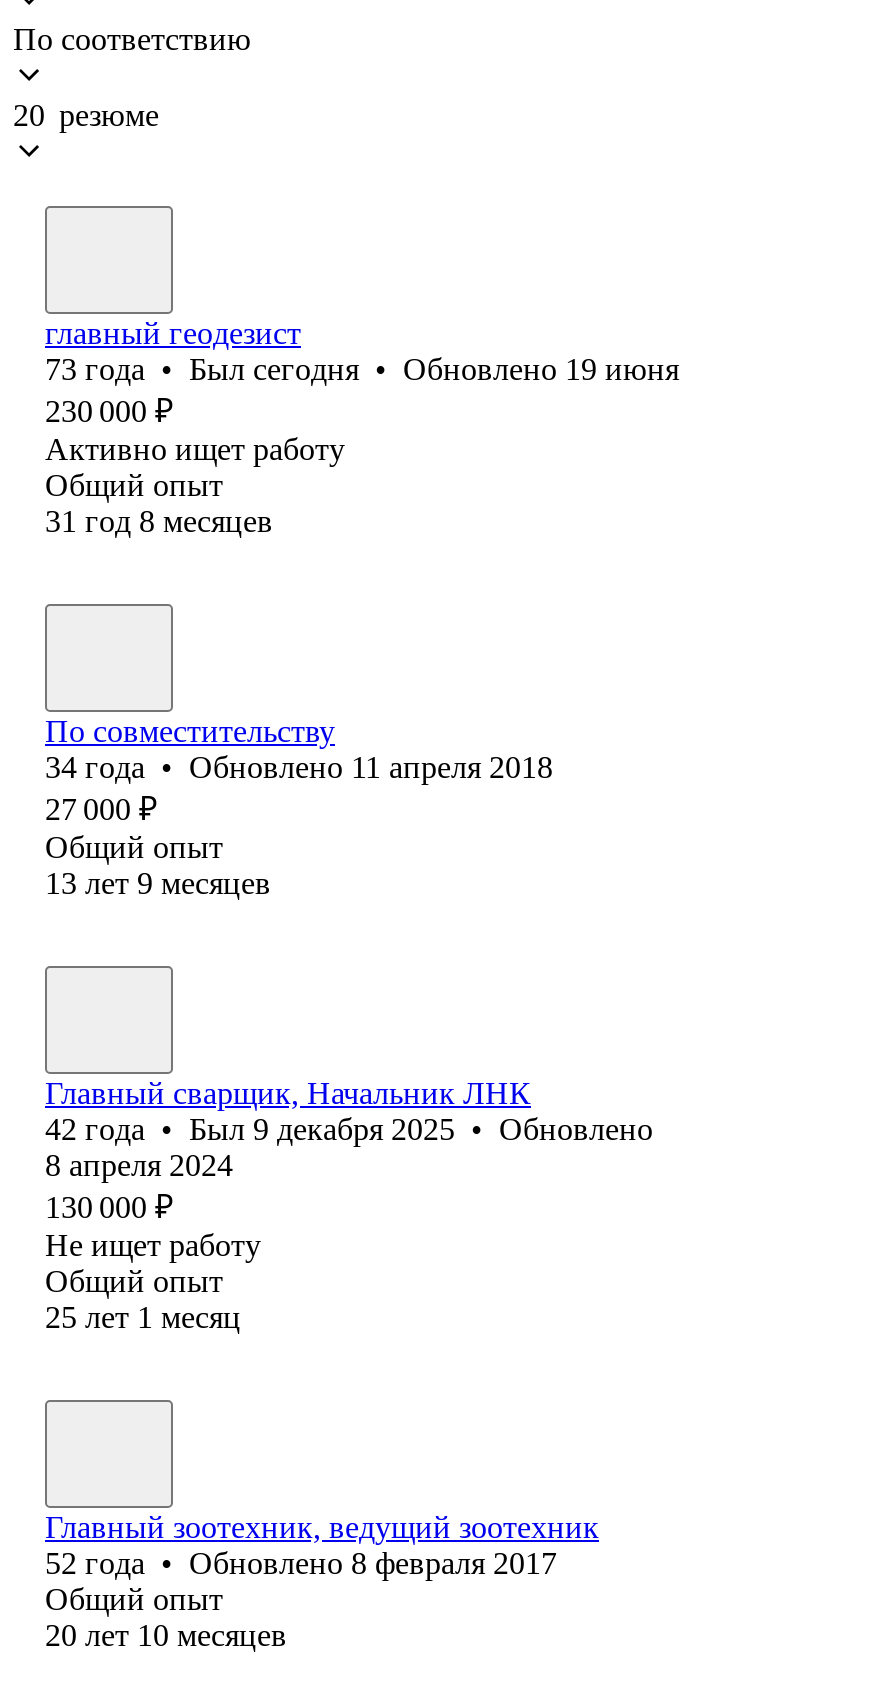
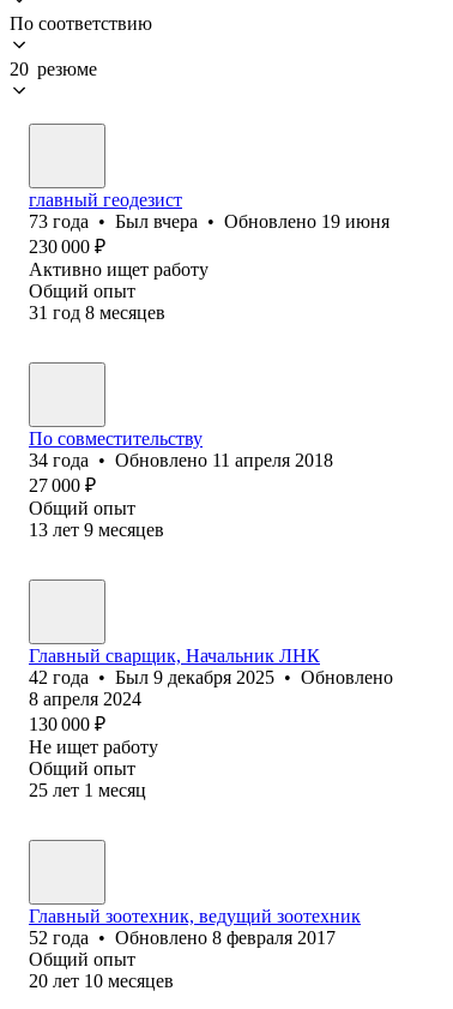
[45,352,679,386] 73 года • Был сегодня • Обновлено 19 июня -> [29,211,389,231] 73 года • Был вчера • Обновлено 19 июня

